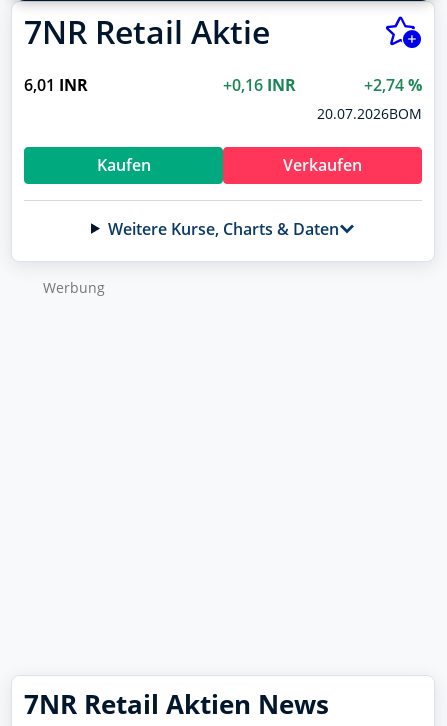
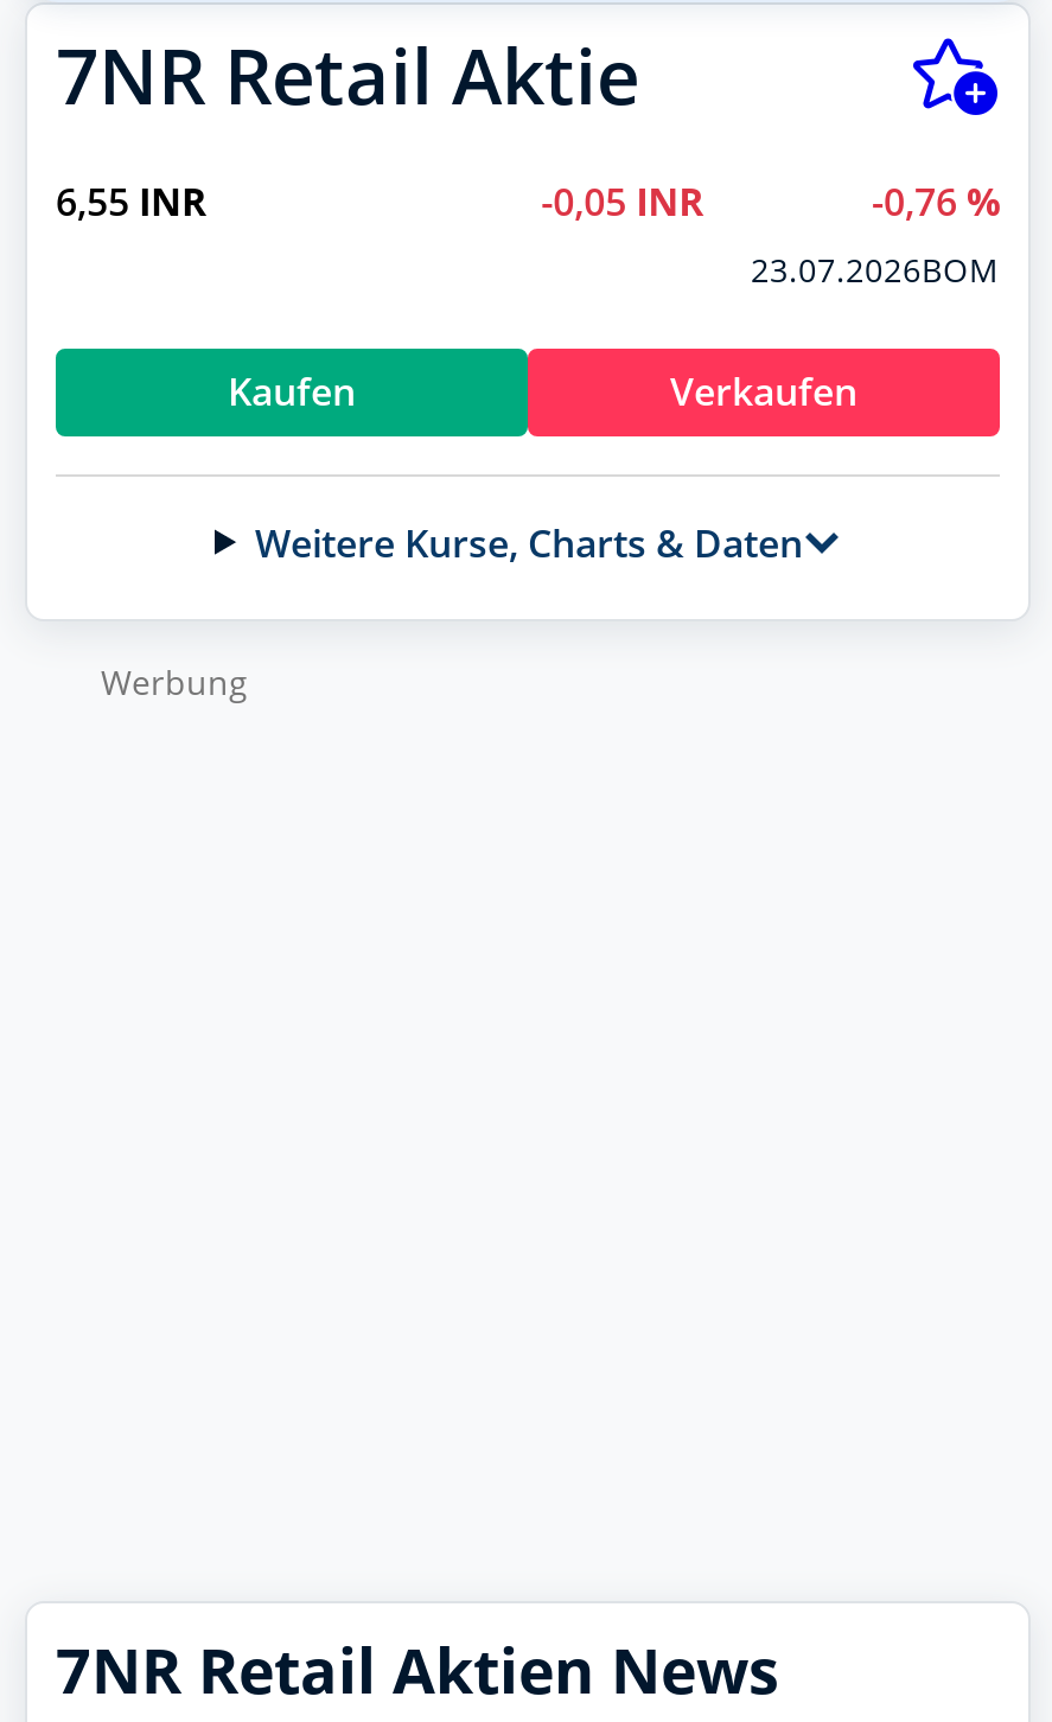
[24,74,88,96] 6,01 INR -> [56,176,208,228] 6,55 INR
[223,74,296,96] +0,16 INR -> [541,176,705,228] -0,05 INR
[364,74,422,96] +2,74 % -> [872,176,1000,228] -0,76 %
[317,104,422,123] 20.07.2026BOM -> [751,247,1000,292] 23.07.2026BOM

